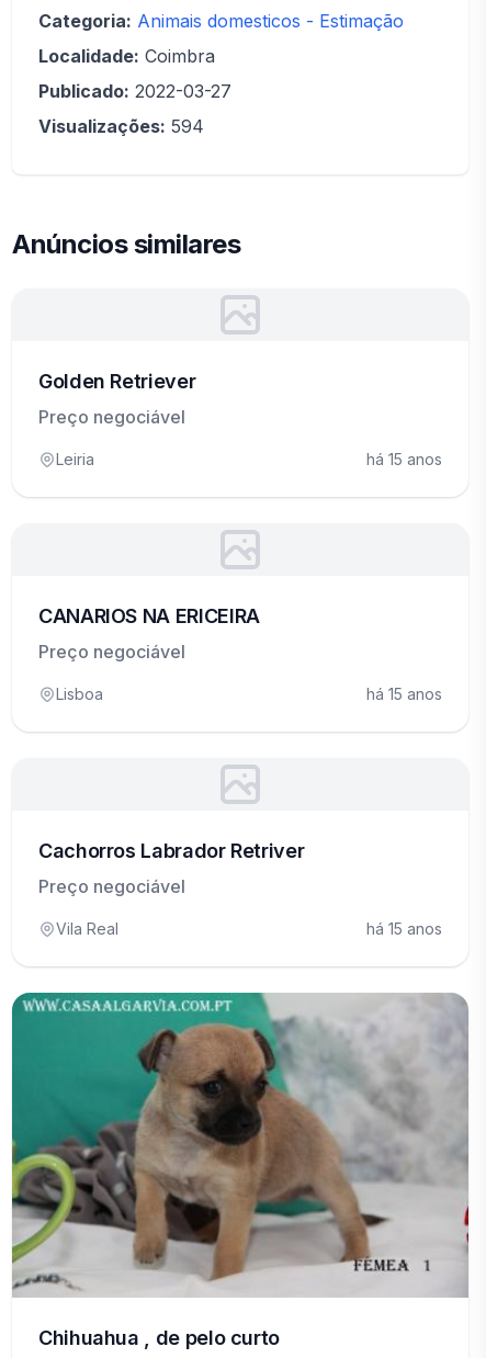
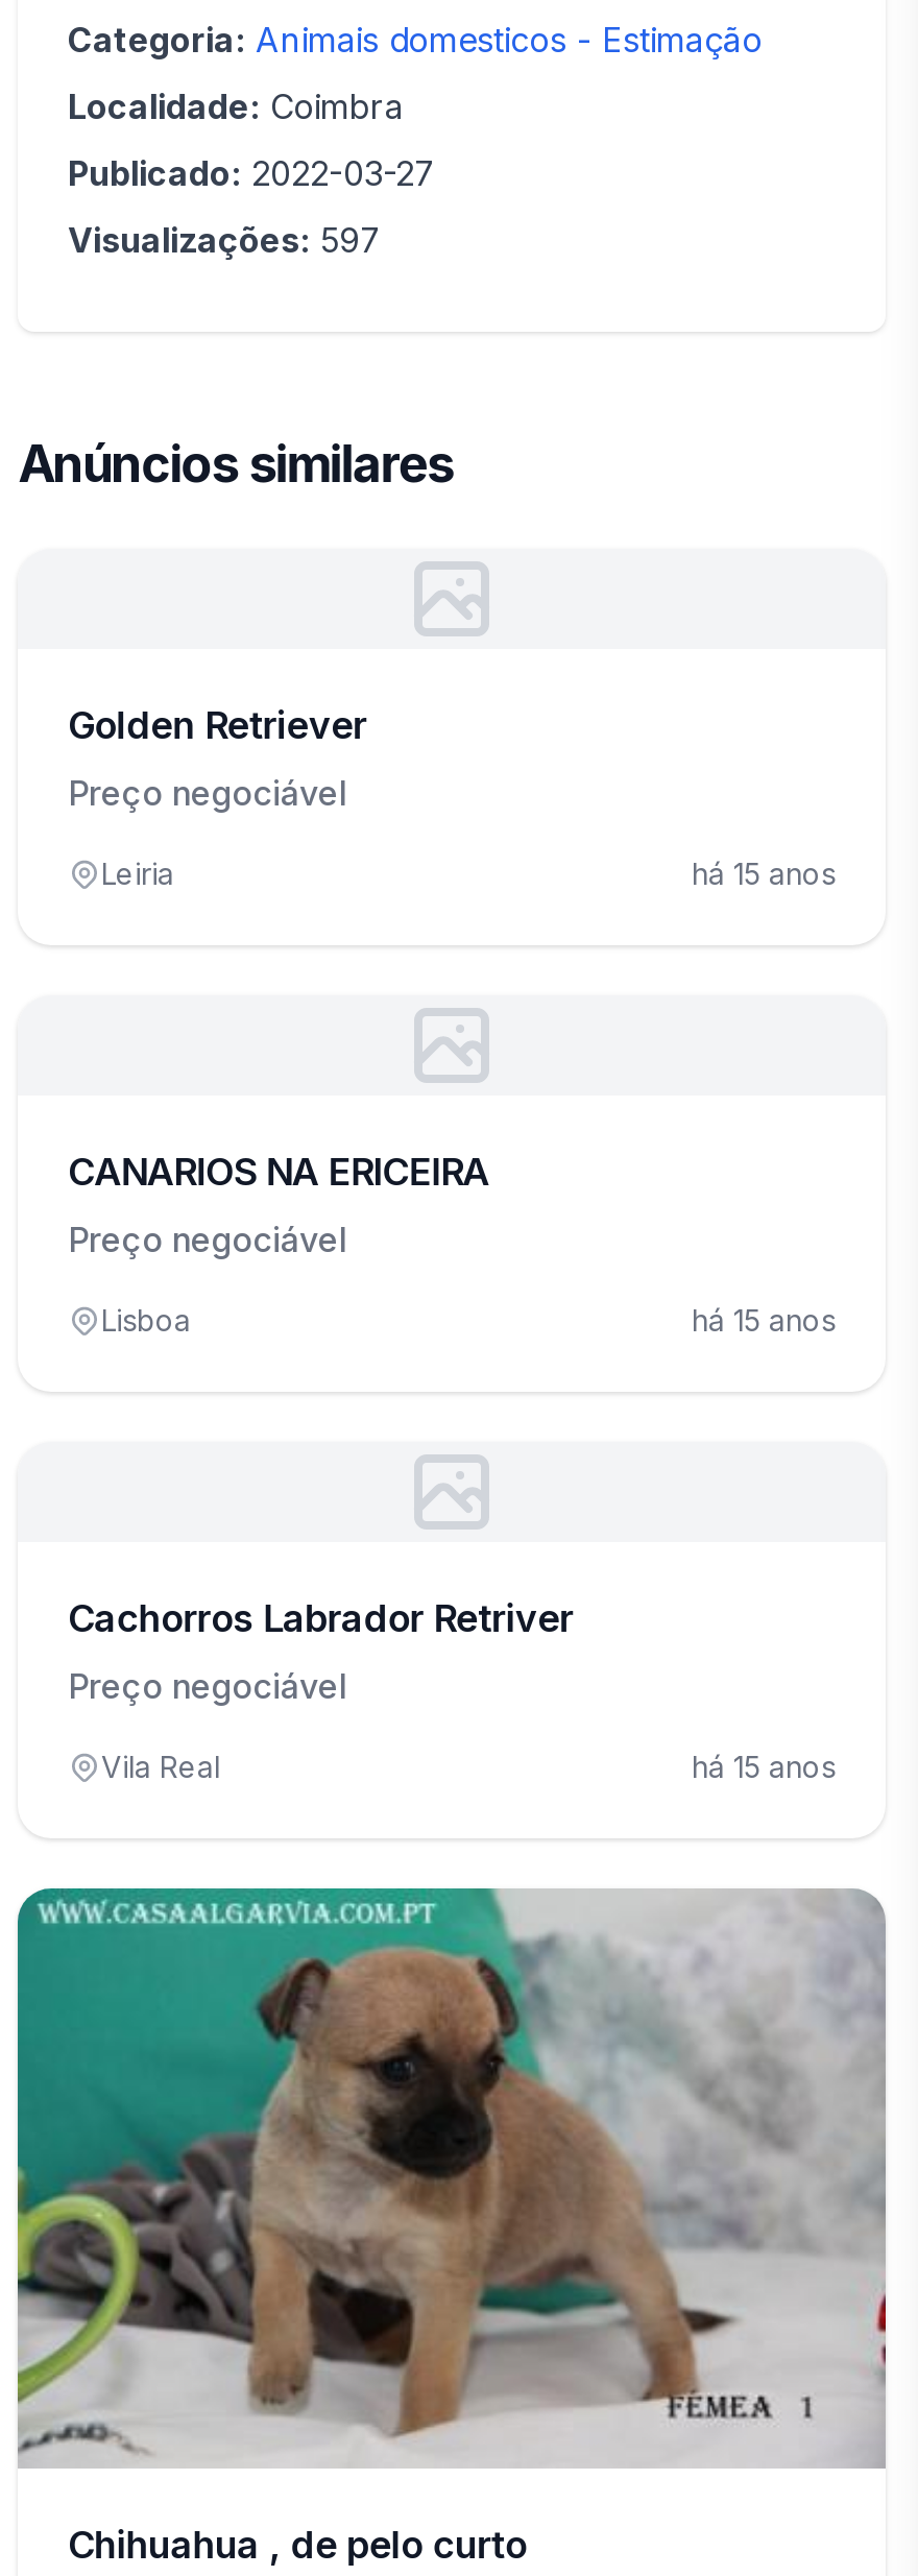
[38,115,204,137] Visualizações: 594 -> [68,219,381,261] Visualizações: 597

